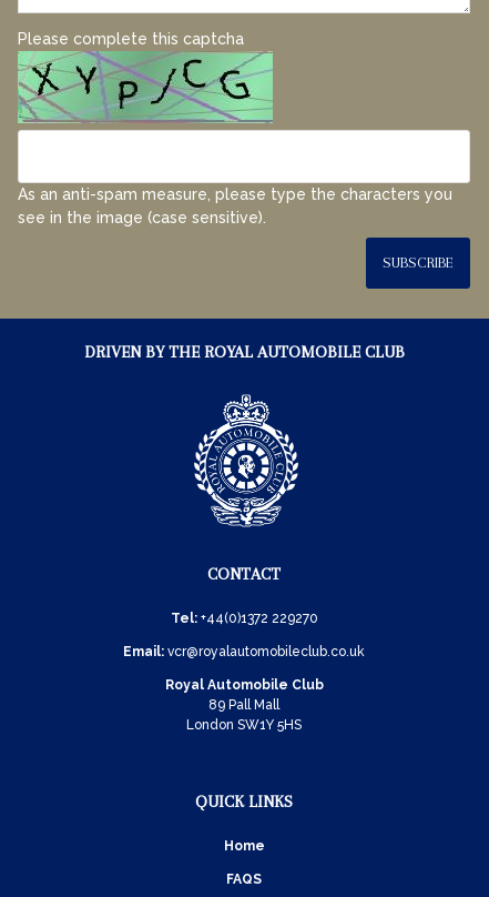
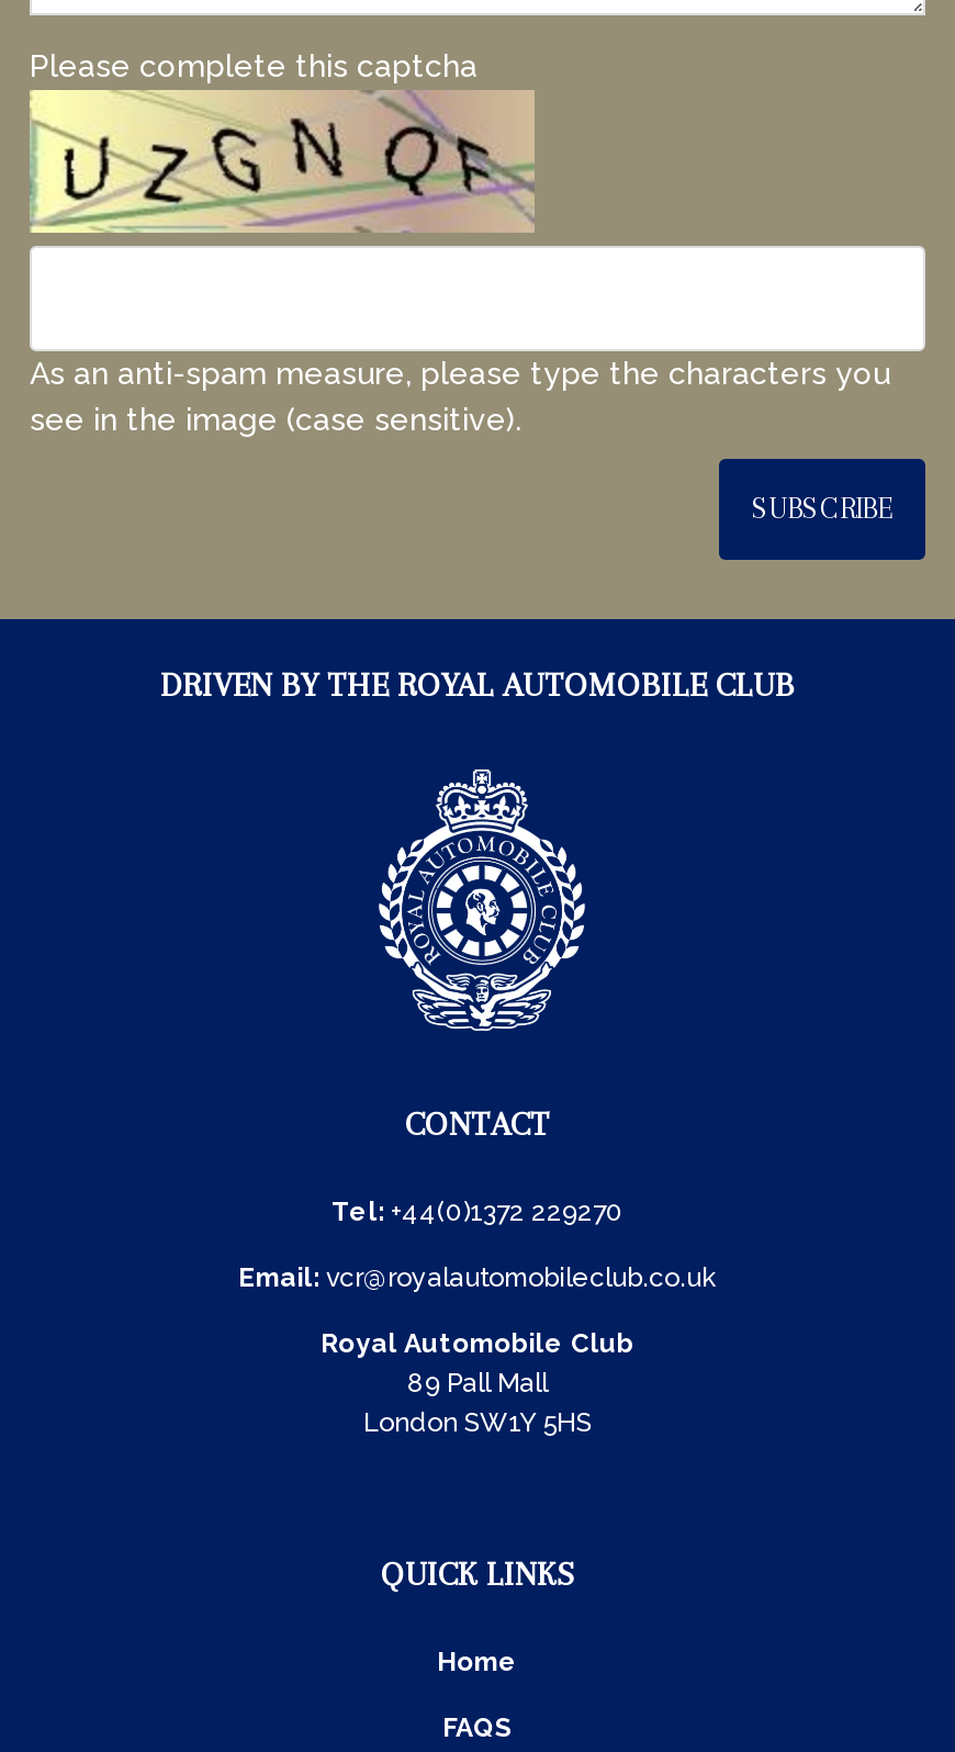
[18,51,273,123] [image] -> [30,88,535,233] [image]

